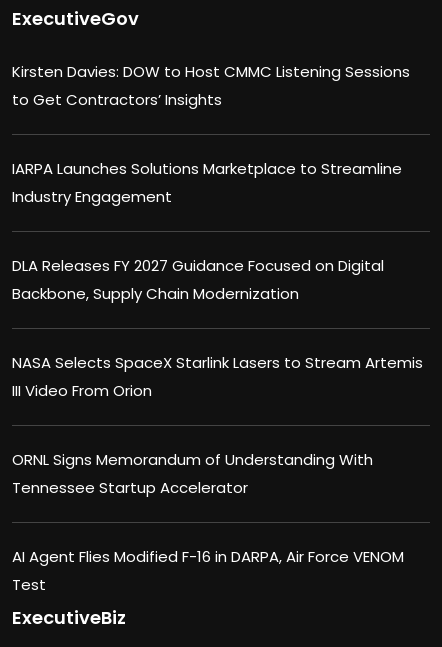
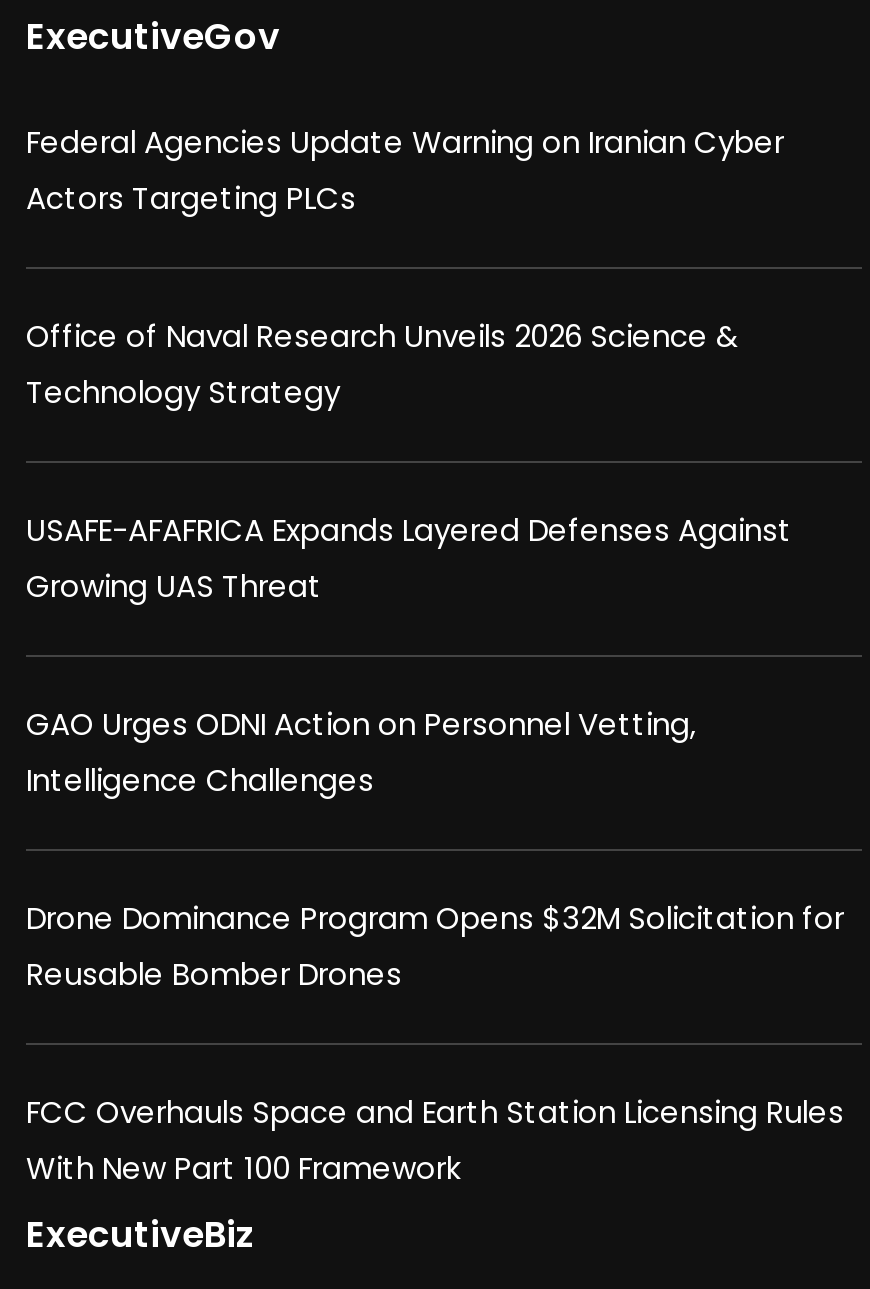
[12,61,410,110] Kirsten Davies: DOW to Host CMMC Listening Sessions | to Get Contractors’ Insights -> [26,121,784,219] Federal Agencies Update Warning on Iranian Cyber | Actors Targeting PLCs
[12,158,402,207] IARPA Launches Solutions Marketplace to Streamline | Industry Engagement -> [26,315,738,413] Office of Naval Research Unveils 2026 Science & | Technology Strategy
[12,255,384,304] DLA Releases FY 2027 Guidance Focused on Digital | Backbone, Supply Chain Modernization -> [26,509,792,607] USAFE-AFAFRICA Expands Layered Defenses Against | Growing UAS Threat
[12,352,423,401] NASA Selects SpaceX Starlink Lasers to Stream Artemis | III Video From Orion -> [26,703,696,801] GAO Urges ODNI Action on Personnel Vetting, | Intelligence Challenges
[12,449,373,498] ORNL Signs Memorandum of Understanding With | Tennessee Startup Accelerator -> [26,897,844,995] Drone Dominance Program Opens $32M Solicitation for | Reusable Bomber Drones
[12,546,404,595] AI Agent Flies Modified F-16 in DARPA, Air Force VENOM | Test -> [26,1091,844,1189] FCC Overhauls Space and Earth Station Licensing Rules | With New Part 100 Framework

